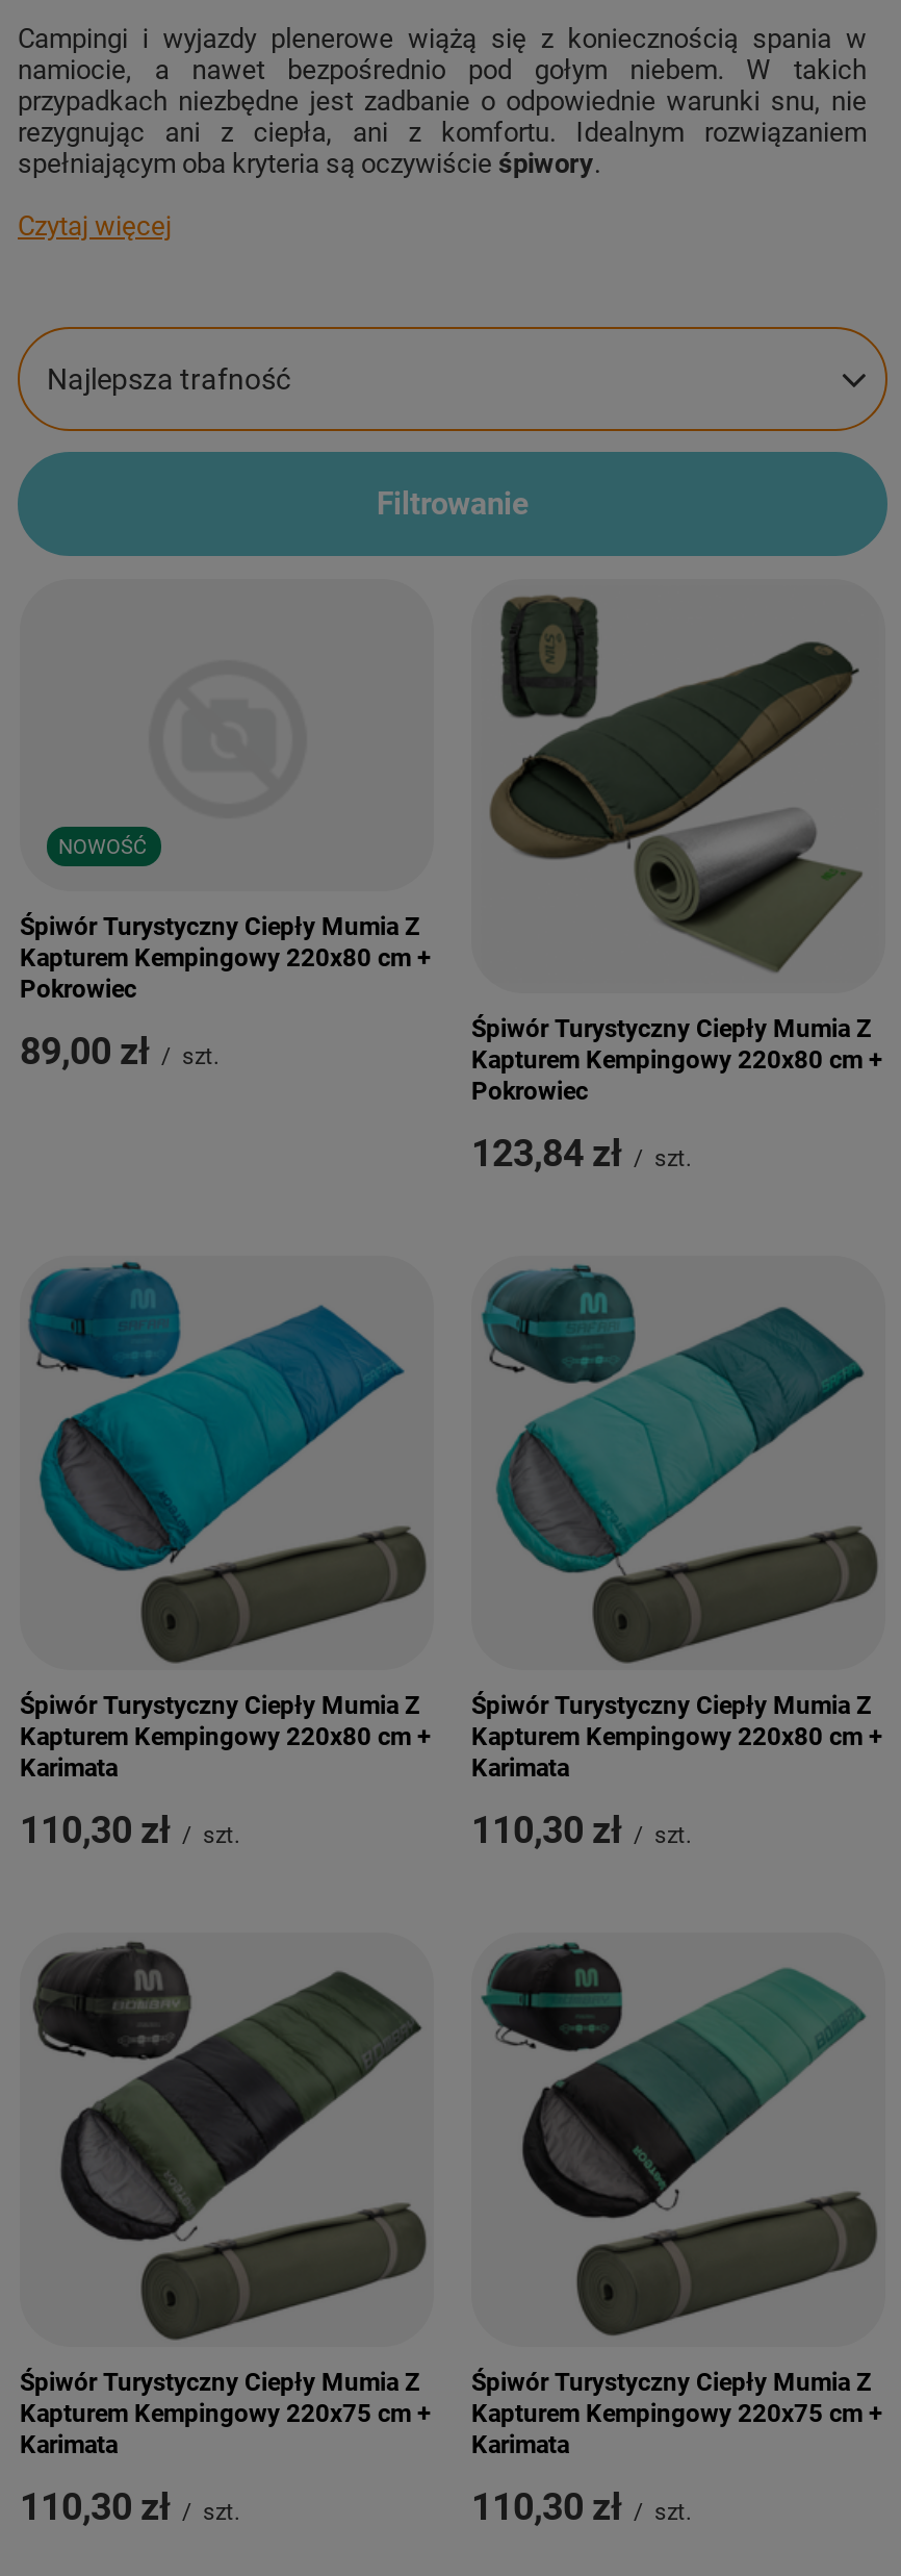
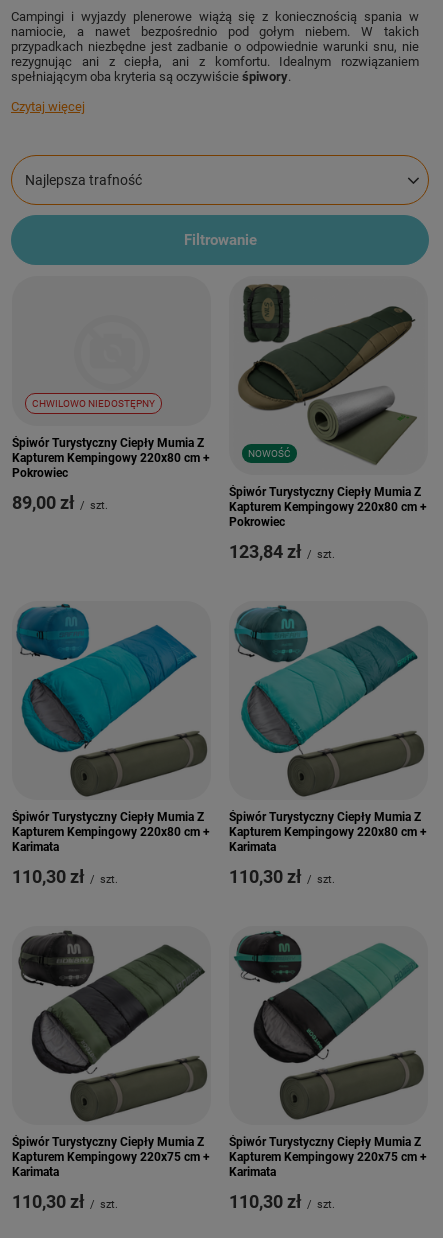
none -> [31,397,154,408] CHWILOWO NIEDOSTĘPNY
moved [58,834,148,857] -> [247,447,290,458]: NOWOŚĆ

